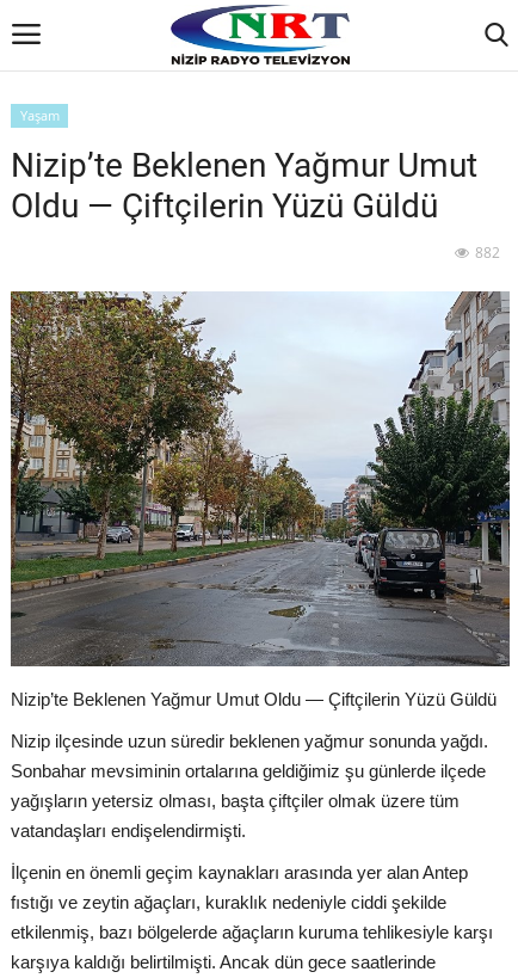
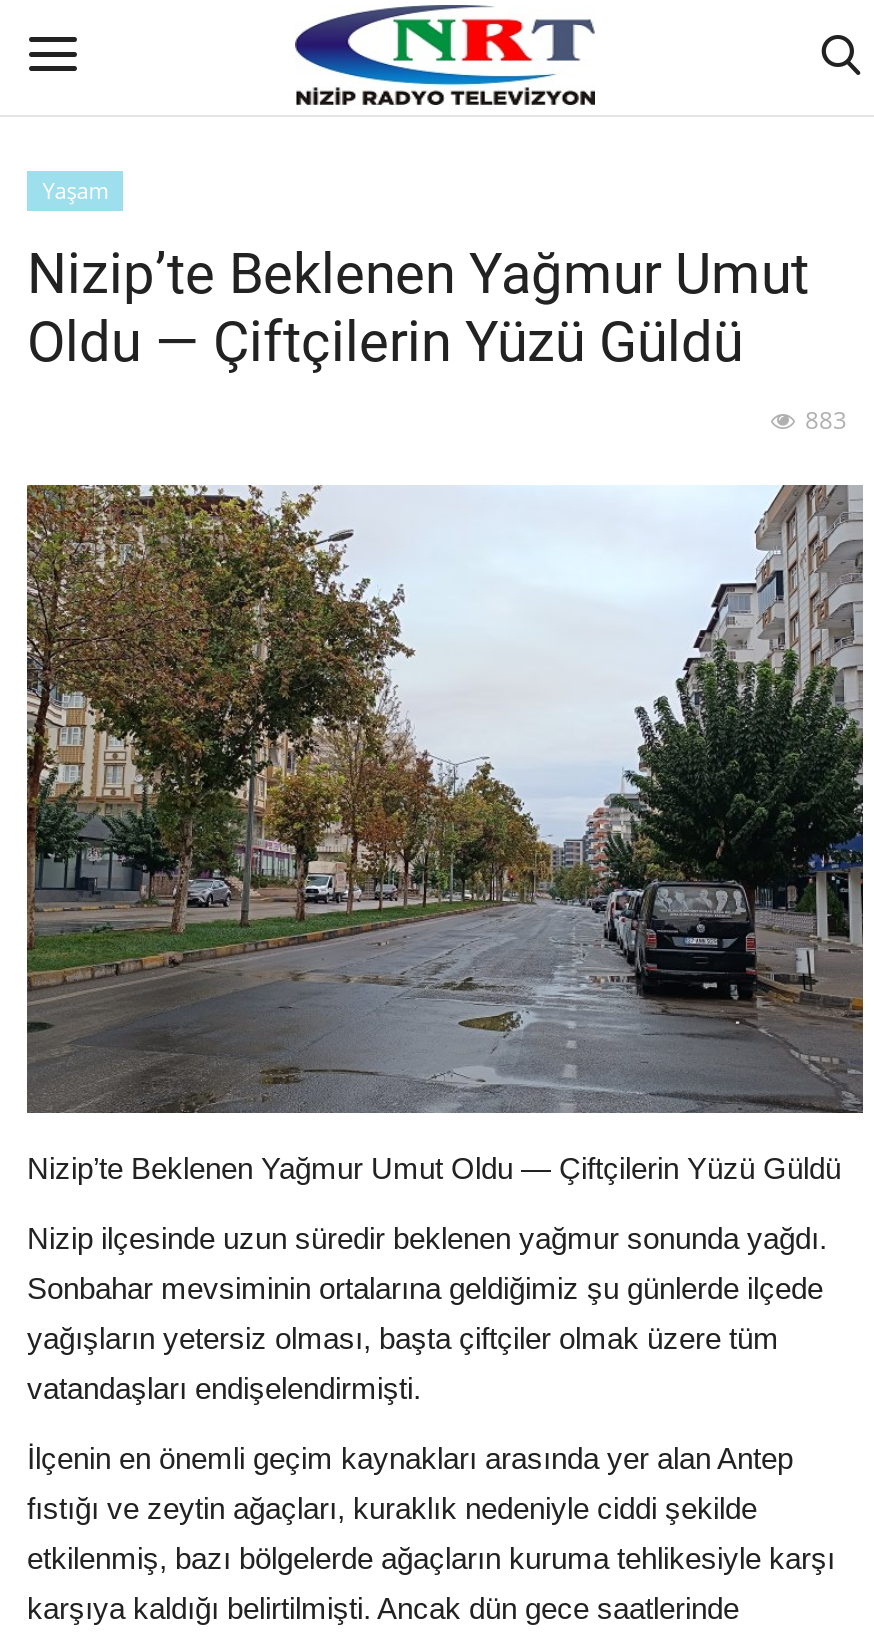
[475,242,500,262] 882 -> [805,403,847,437] 883

